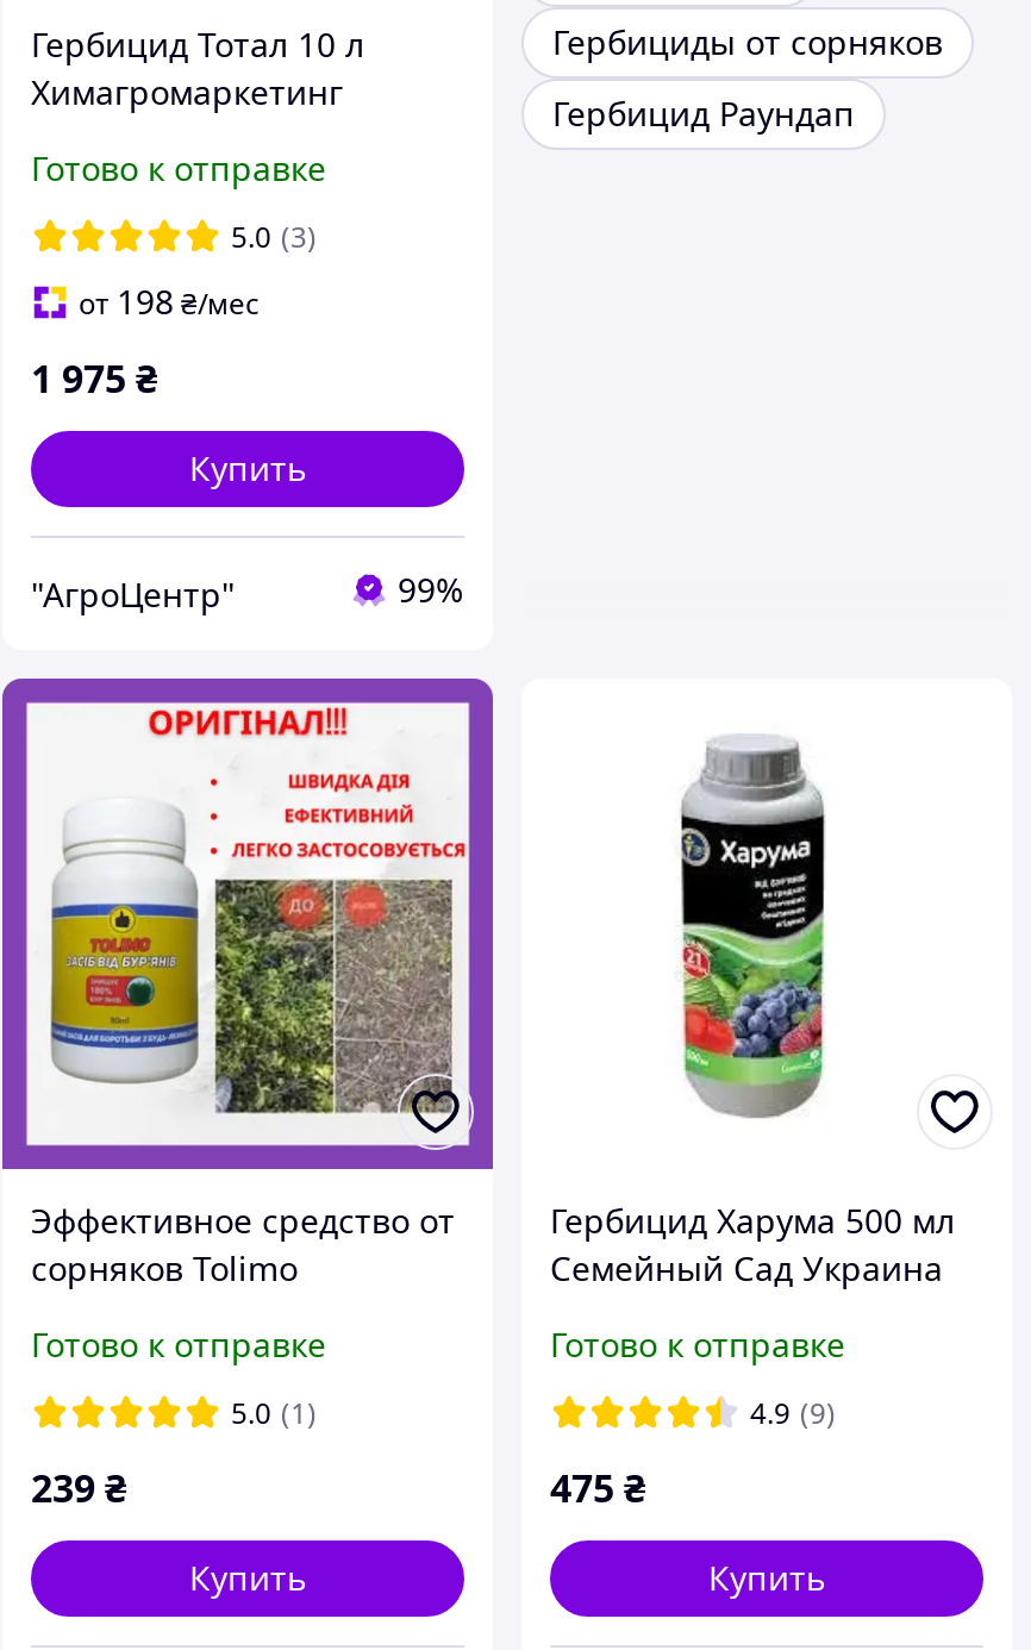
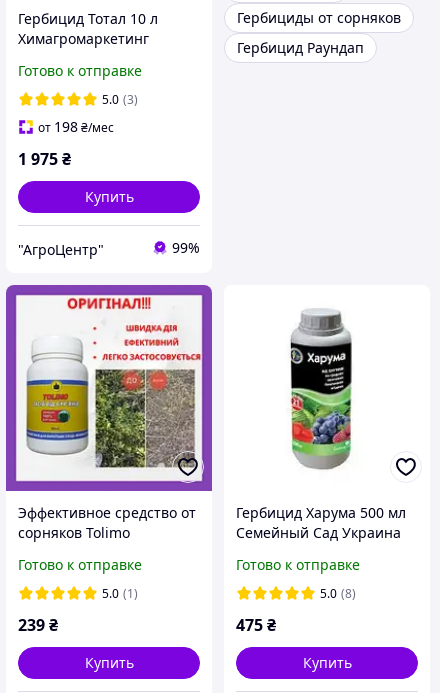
[750,1393,836,1434] 4.9 (9) -> [320,585,356,602] 5.0 (8)

